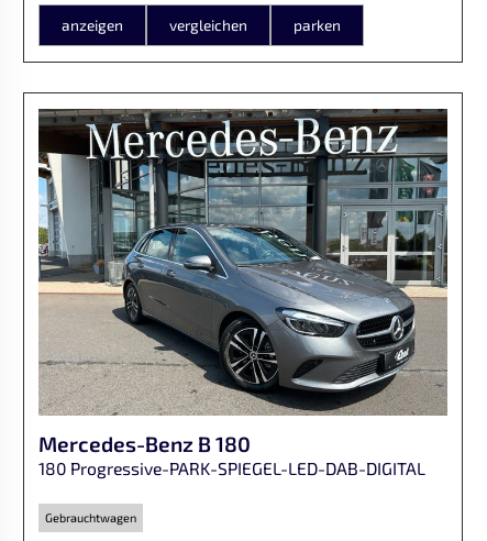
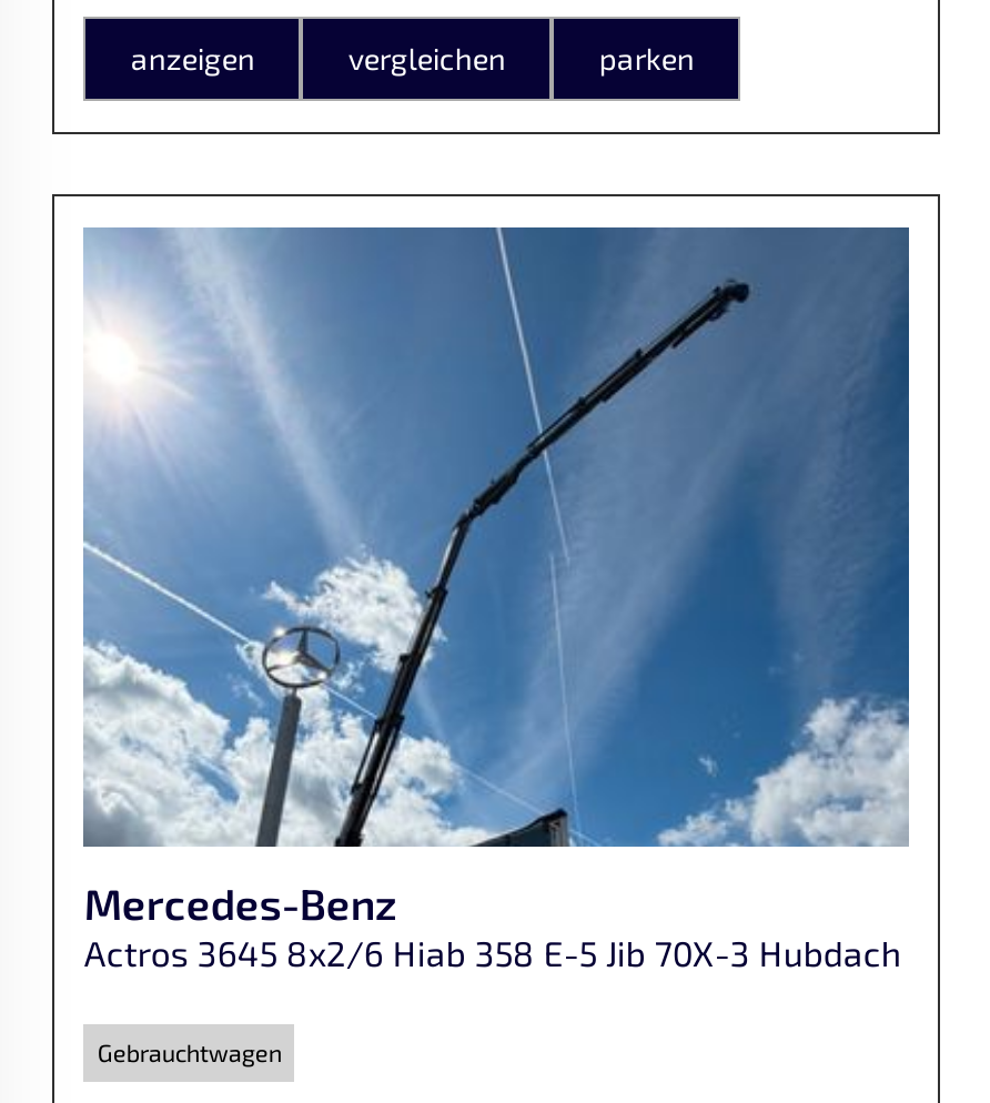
[37,108,449,478] [image] | Mercedes-Benz B 180 | 180 Progressive-PARK-SPIEGEL-LED-DAB-DIGITAL -> [81,225,911,972] [image] | Mercedes-Benz | Actros 3645 8x2/6 Hiab 358 E-5 Jib 70X-3 Hubdach

